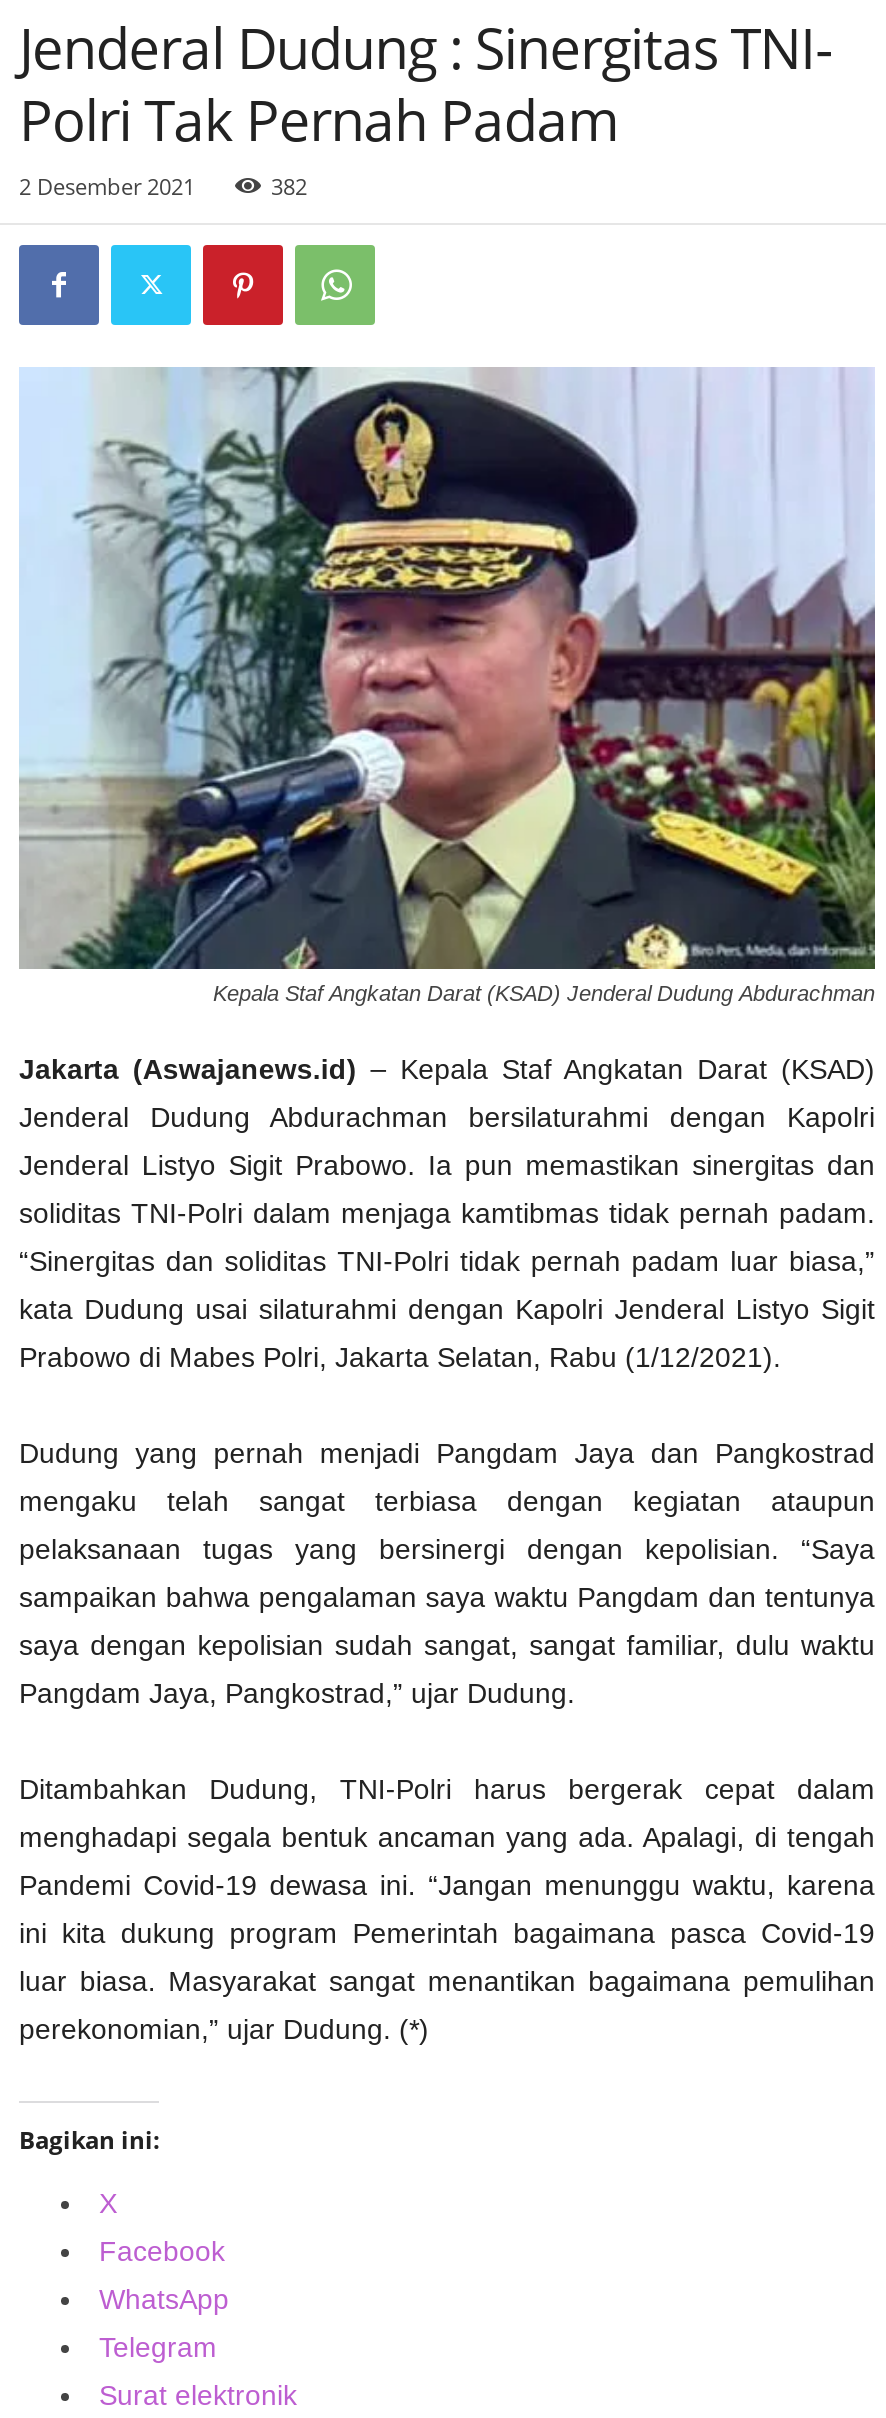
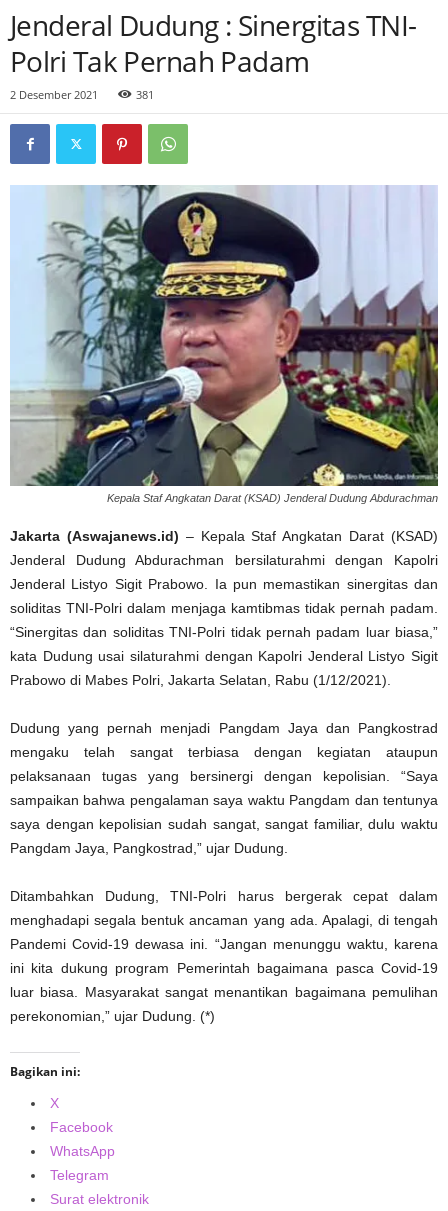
[271,171,307,201] 382 -> [136,87,154,102] 381

